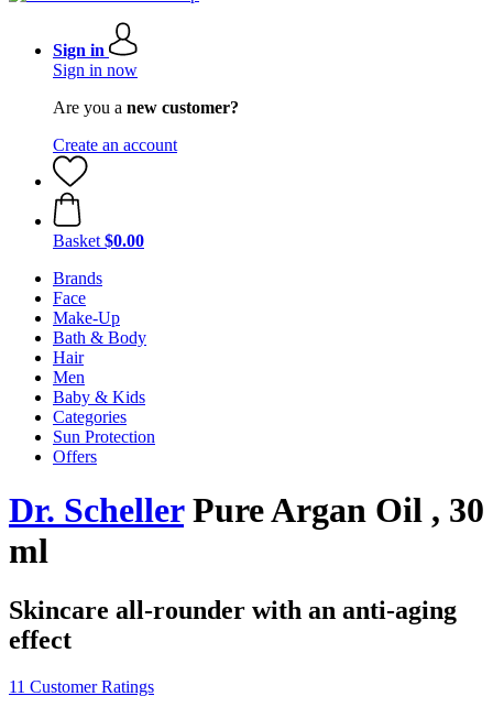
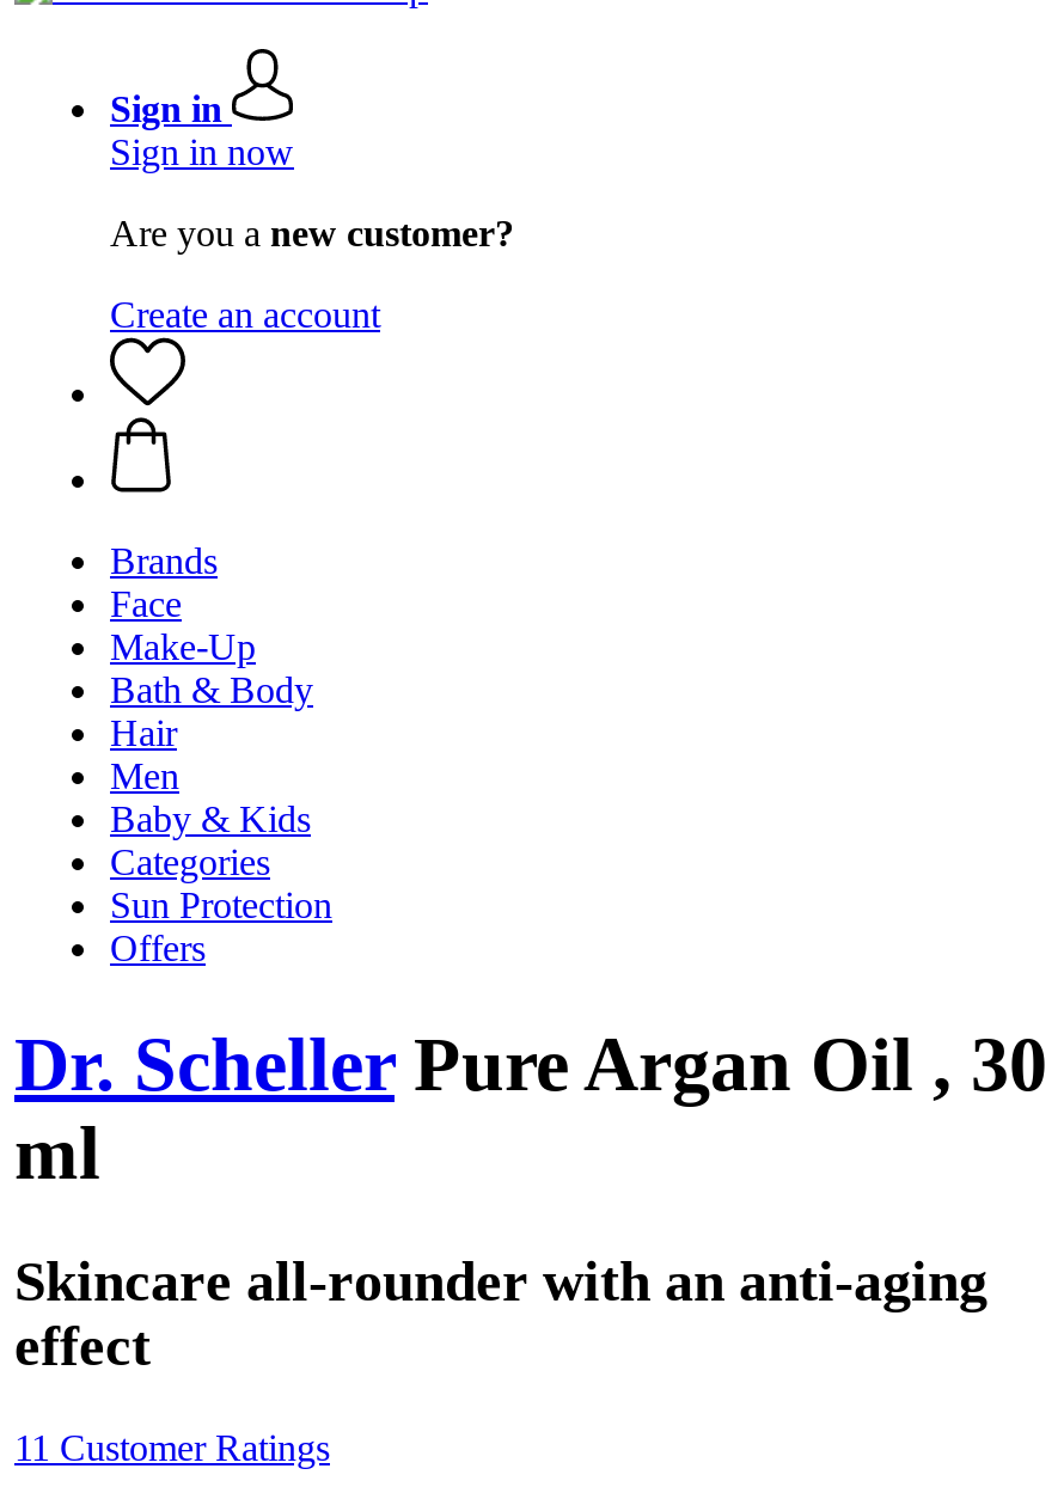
[53,231,144,250] Basket $0.00 -> none

